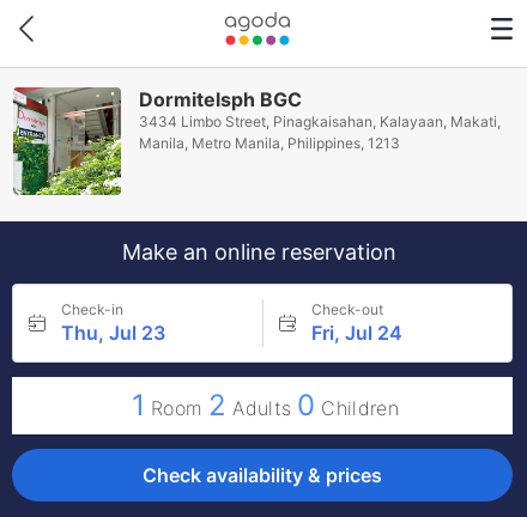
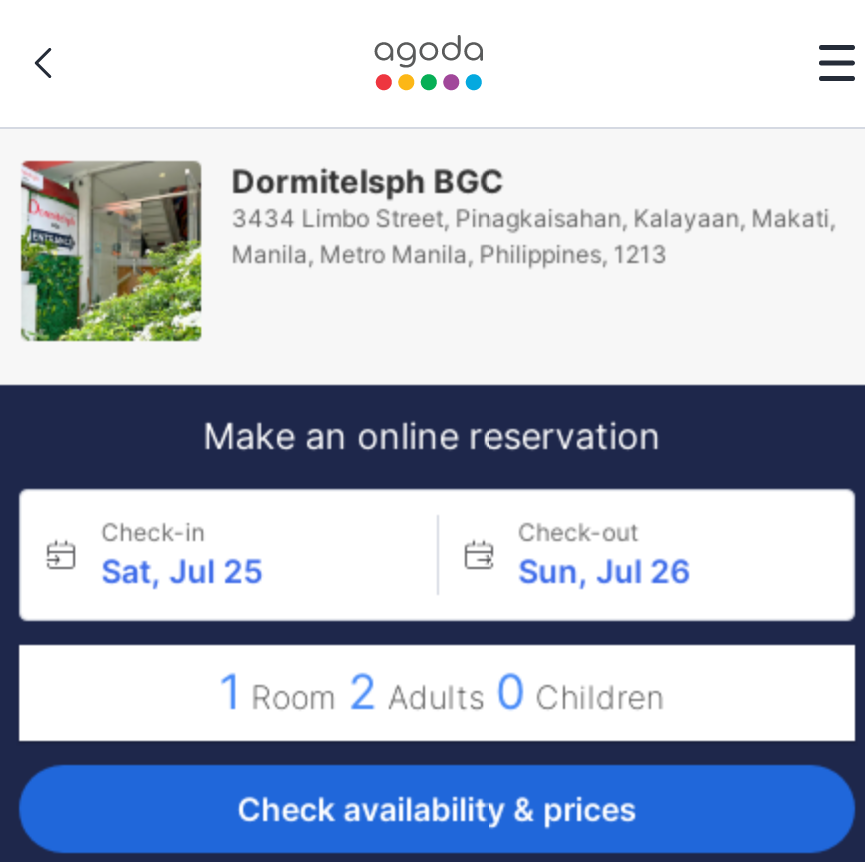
[61,321,165,345] Thu, Jul 23 -> [101,551,263,591] Sat, Jul 25
[311,321,402,345] Fri, Jul 24 -> [518,551,690,591] Sun, Jul 26

